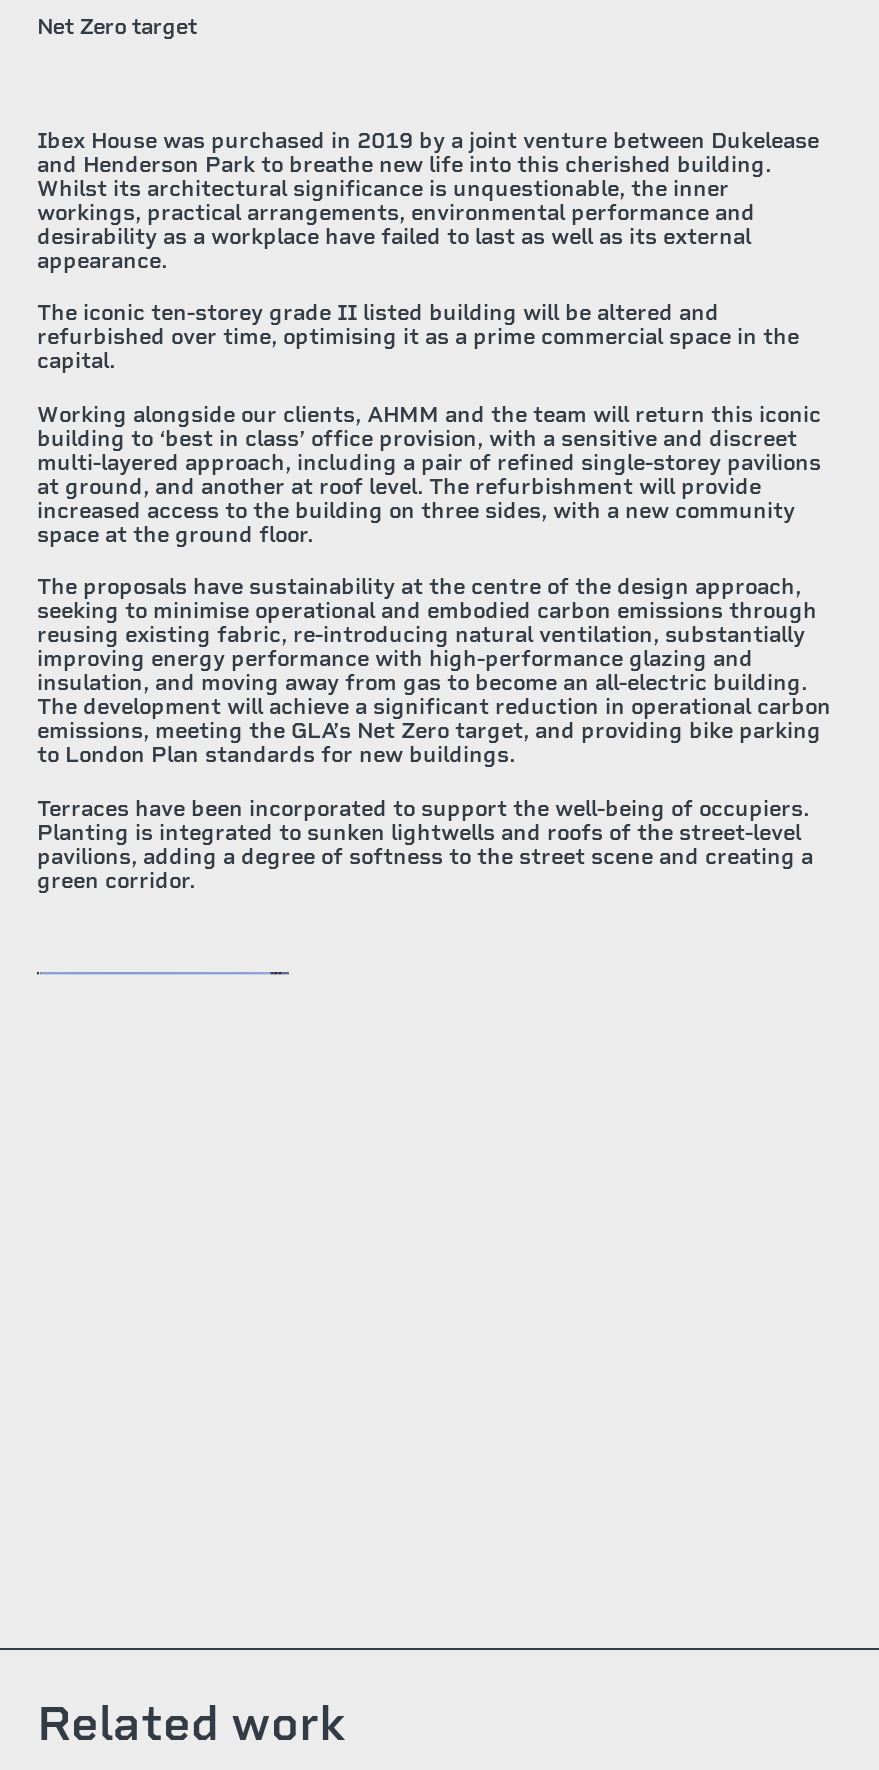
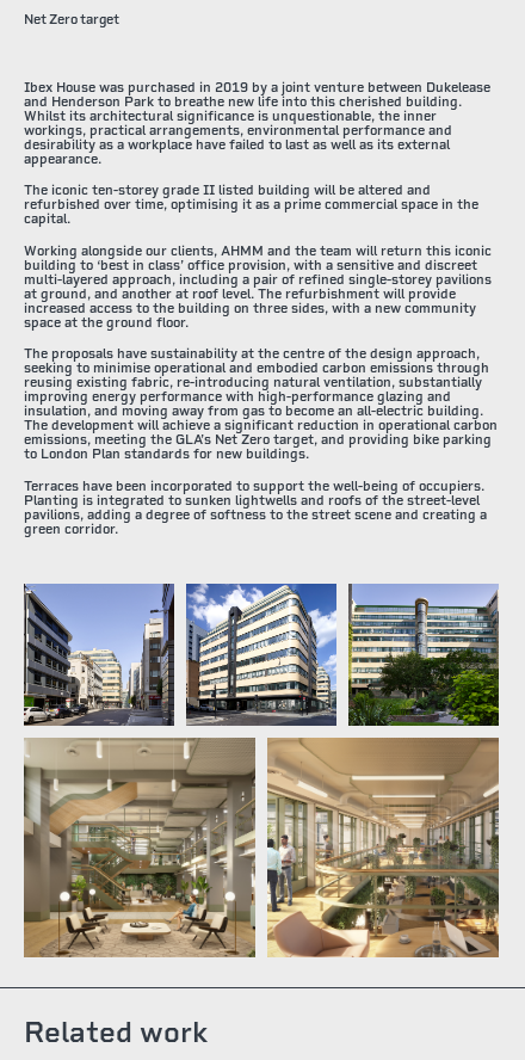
none -> [23,584,175,727] [image]
none -> [23,737,257,959] [image]
none -> [185,583,338,727] [image]
none -> [266,737,500,959] [image]
none -> [347,583,500,727] [image]

